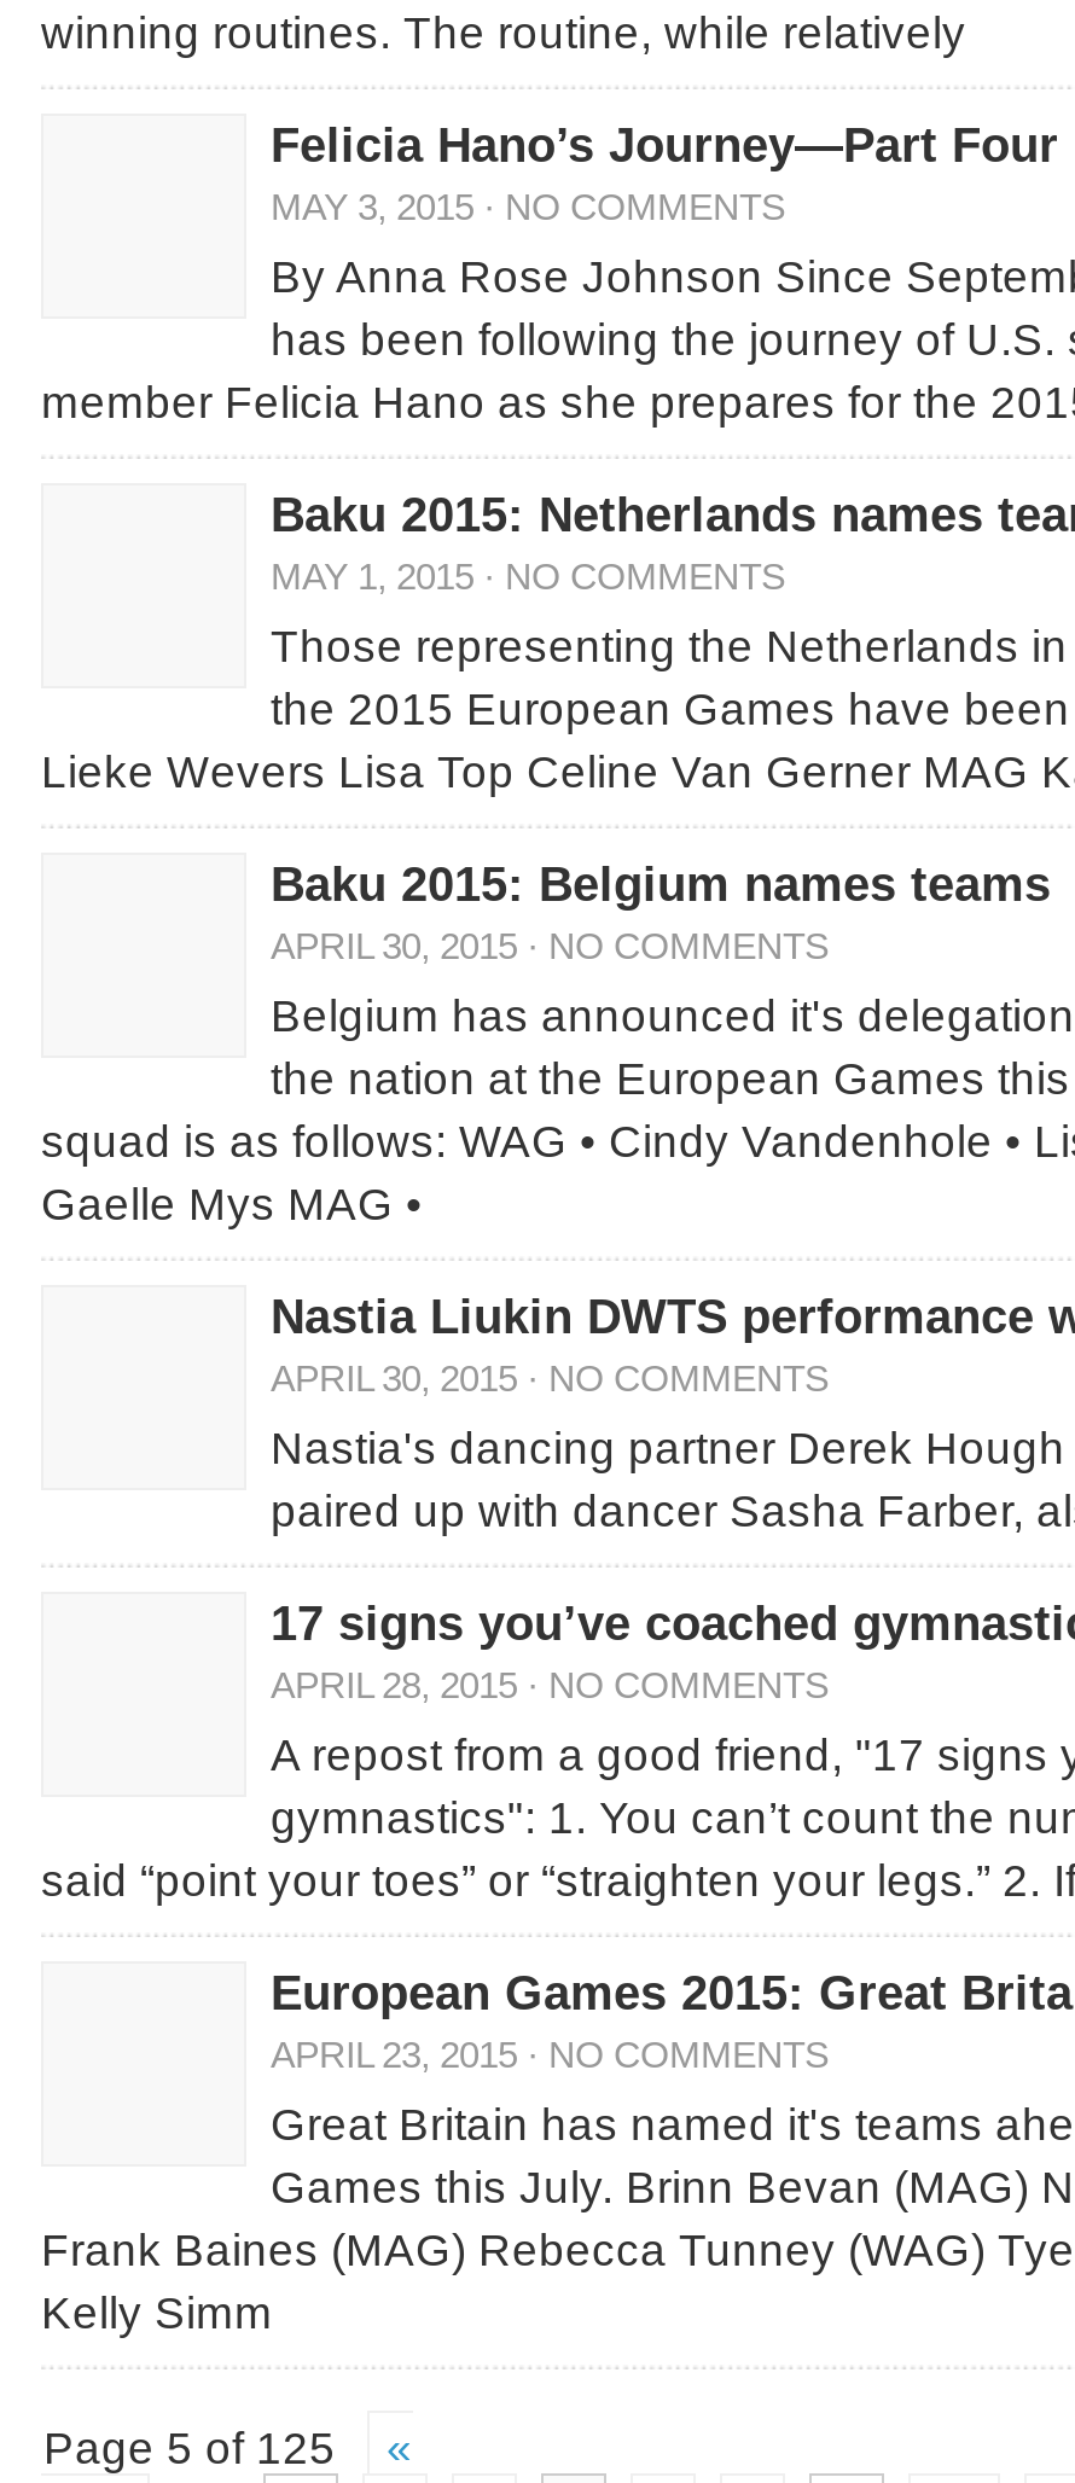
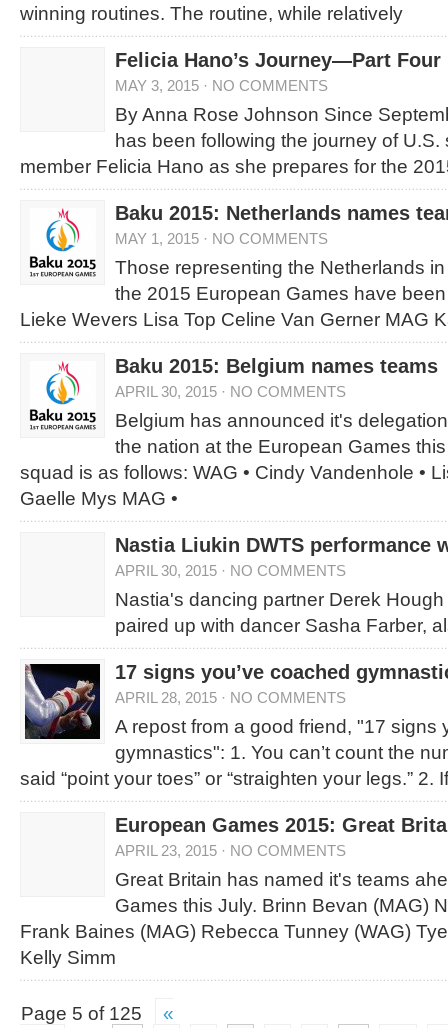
none -> [29,208,97,277] [image]
none -> [29,361,97,430] [image]
none -> [24,663,101,740] [image]

